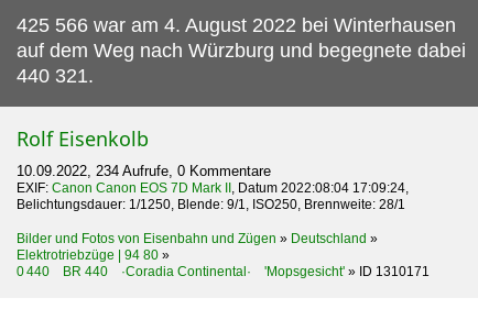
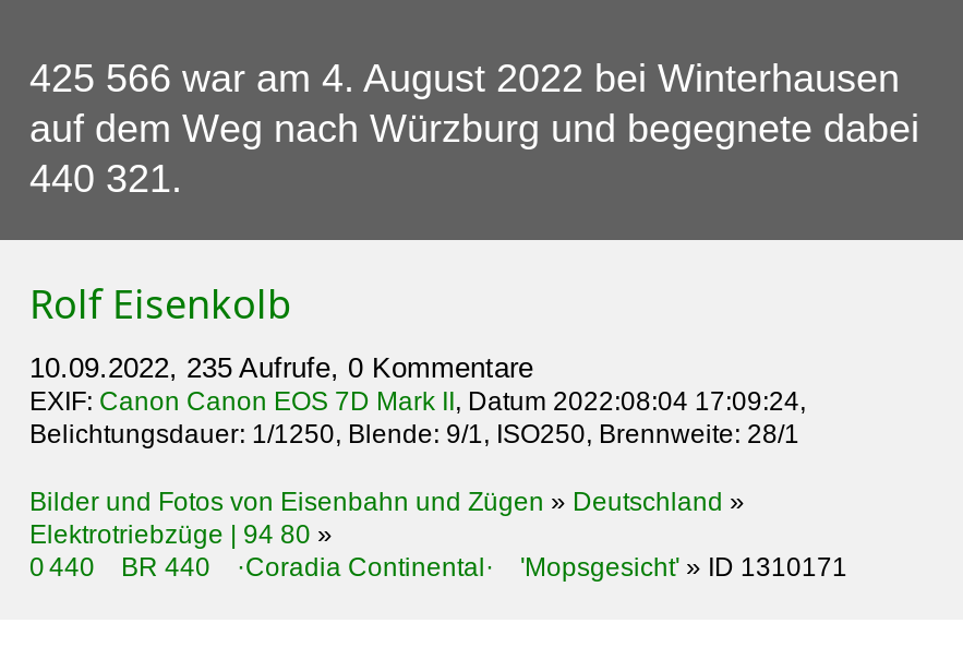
[17,163,271,179] 10.09.2022, 234 Aufrufe, 0 Kommentare -> [29,351,533,384] 10.09.2022, 235 Aufrufe, 0 Kommentare

